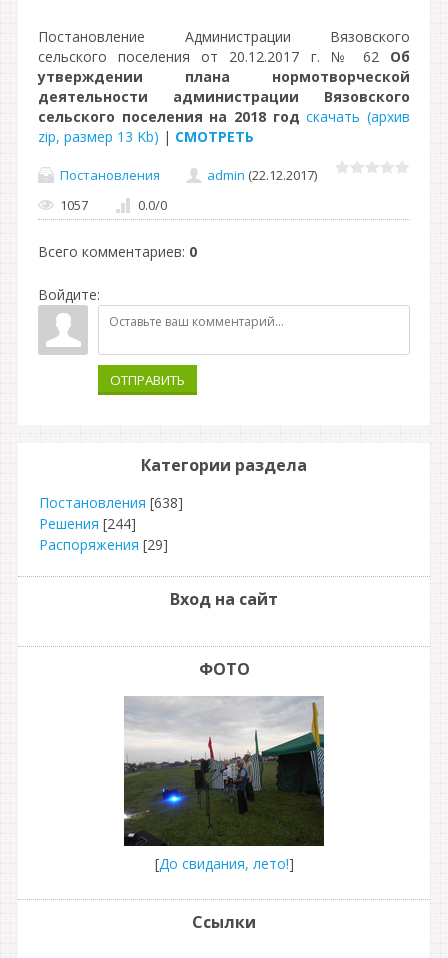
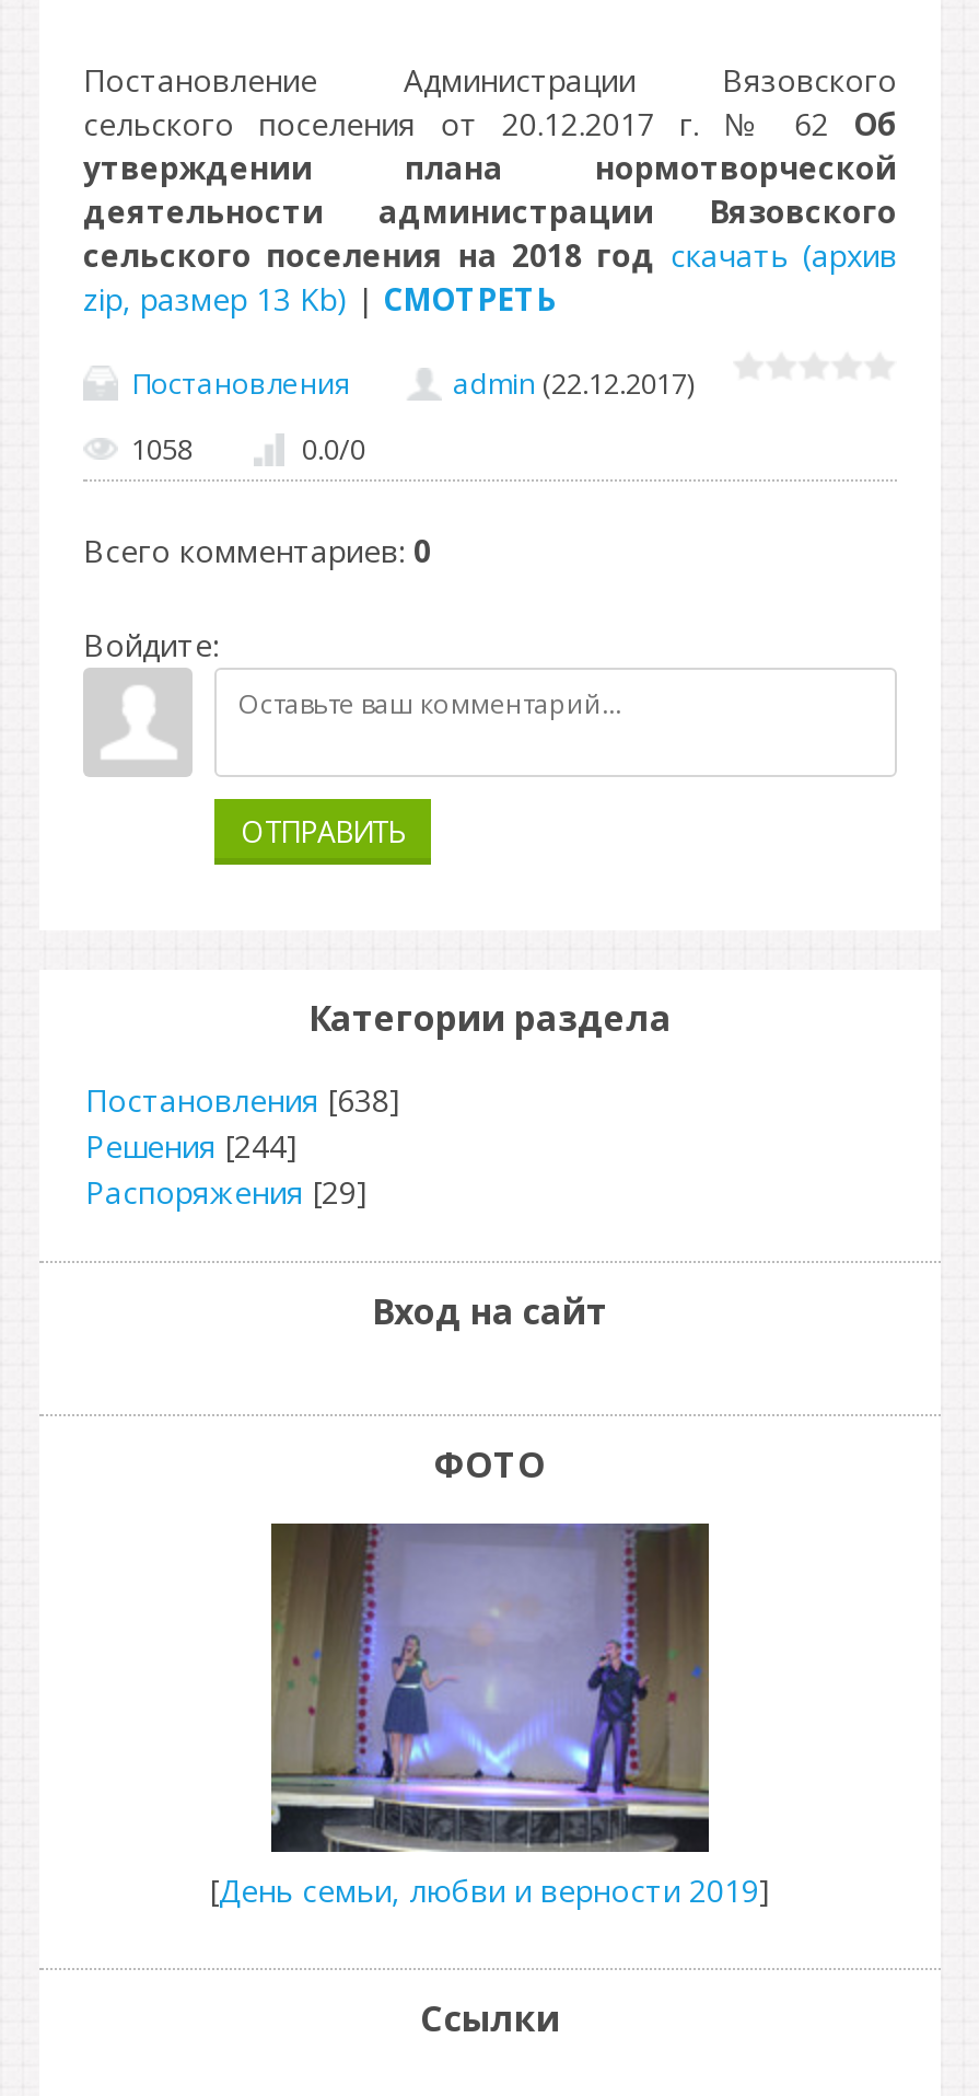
[60,195,88,213] 1057 -> [131,428,193,467] 1058
[124,696,325,873] [image] | [До свидания, лето!] -> [210,1521,770,1911] [image] | [День семьи, любви и верности 2019]

